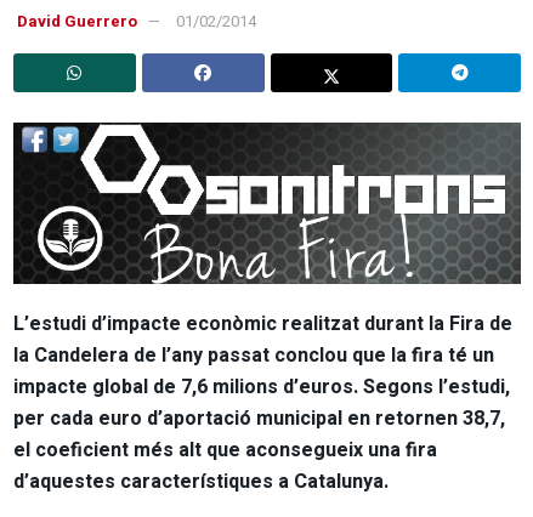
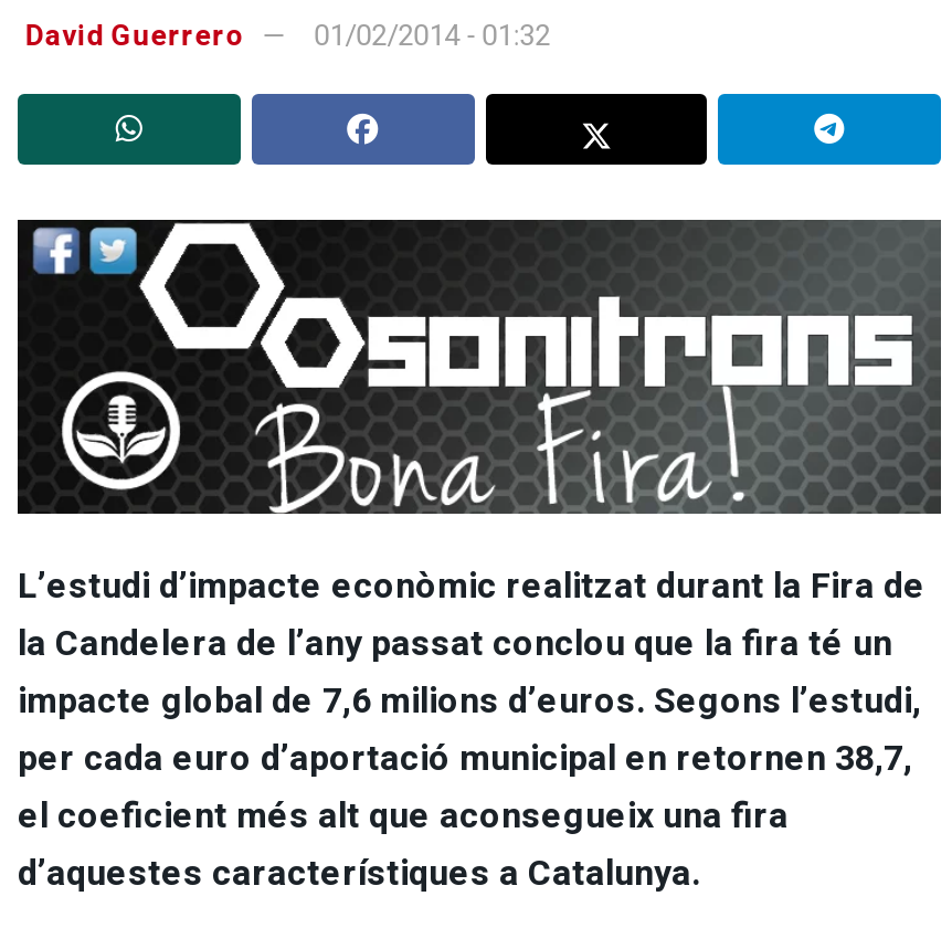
[17,9,256,33] David Guerrero 01/02/2014 -> [25,14,550,56] David Guerrero 01/02/2014 - 01:32

